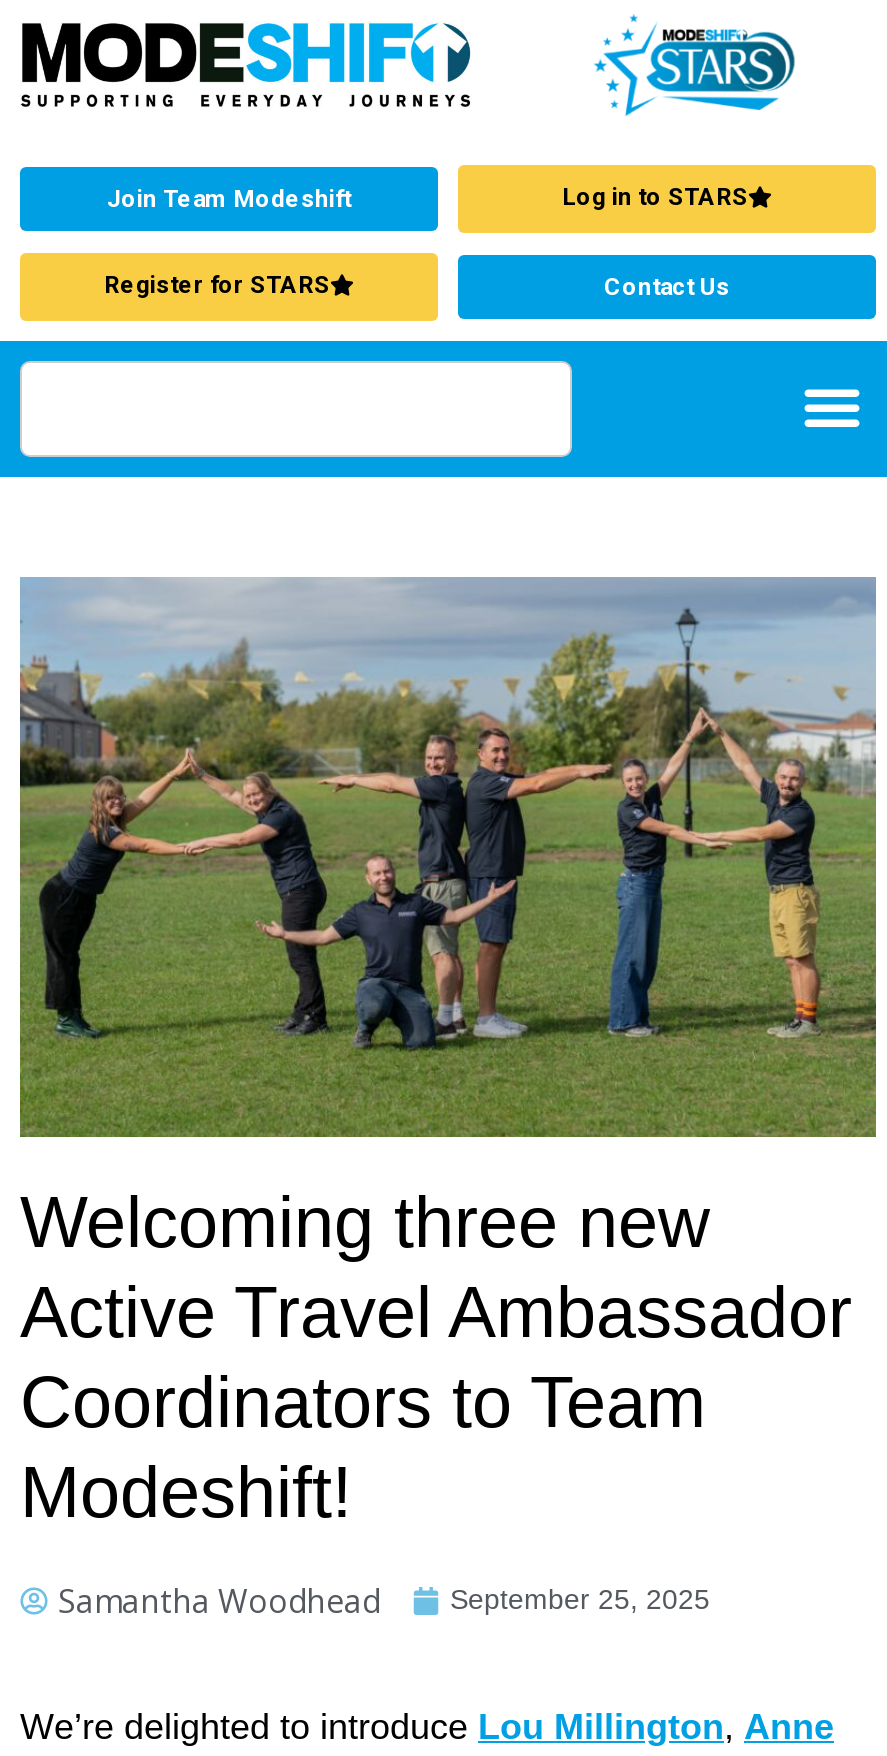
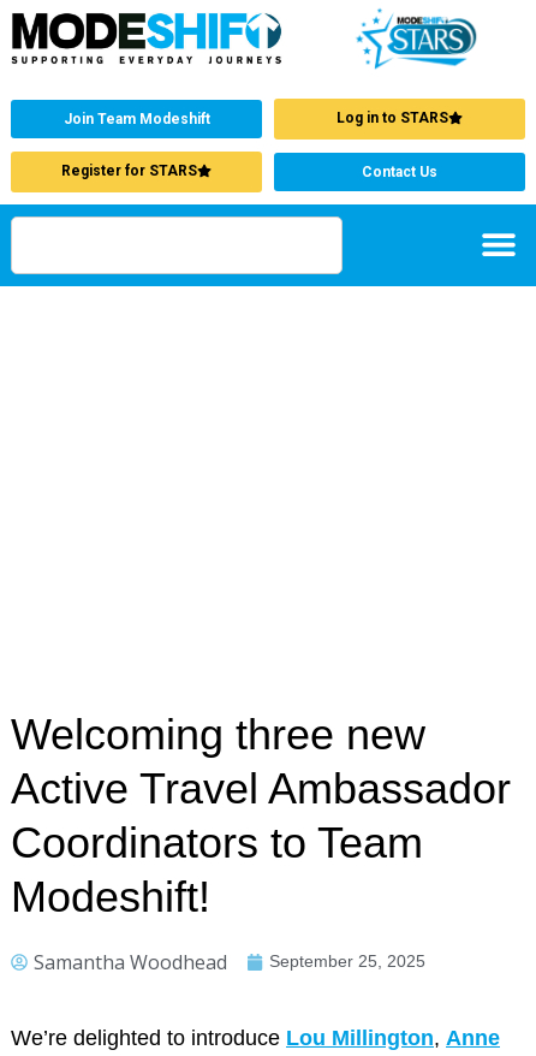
[18,575,878,1139] [image] -> none

